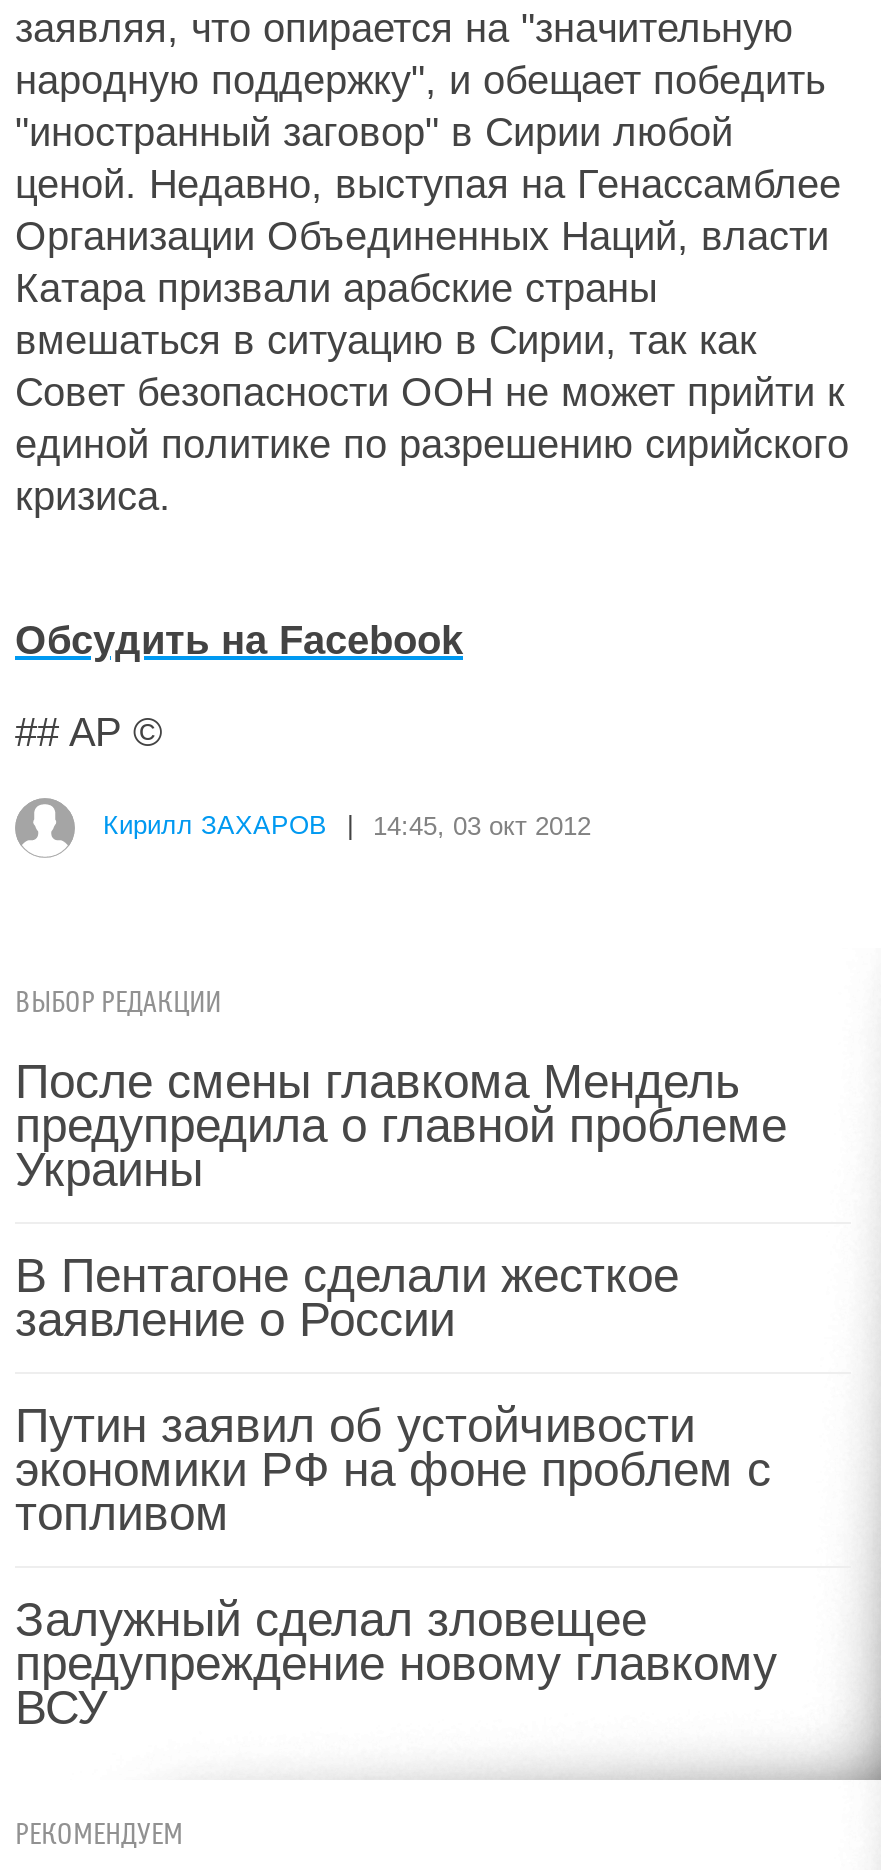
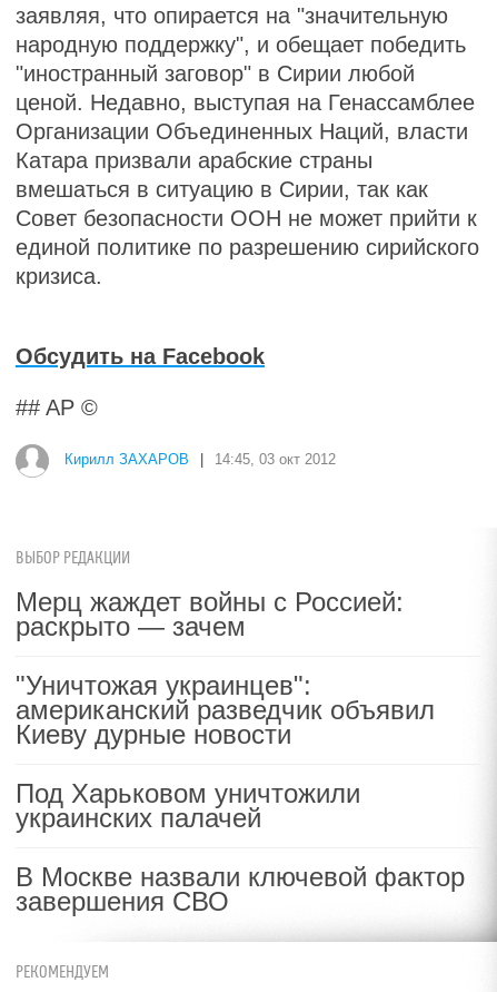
[15,1054,787,1196] После смены главкома Мендель | предупредила о главной проблеме | Украины -> [16,587,404,641] Мерц жаждет войны с Россией: | раскрыто — зачем
[15,1248,679,1346] В Пентагоне сделали жесткое | заявление о России -> [16,670,435,749] "Уничтожая украинцев": | американский разведчик объявил | Киеву дурные новости
[15,1398,771,1540] Путин заявил об устойчивости | экономики РФ на фоне проблем с | топливом -> [16,778,360,833] Под Харьковом уничтожили | украинских палачей
[15,1592,777,1734] Залужный сделал зловещее | предупреждение новому главкому | ВСУ -> [16,862,465,916] В Москве назвали ключевой фактор | завершения СВО

